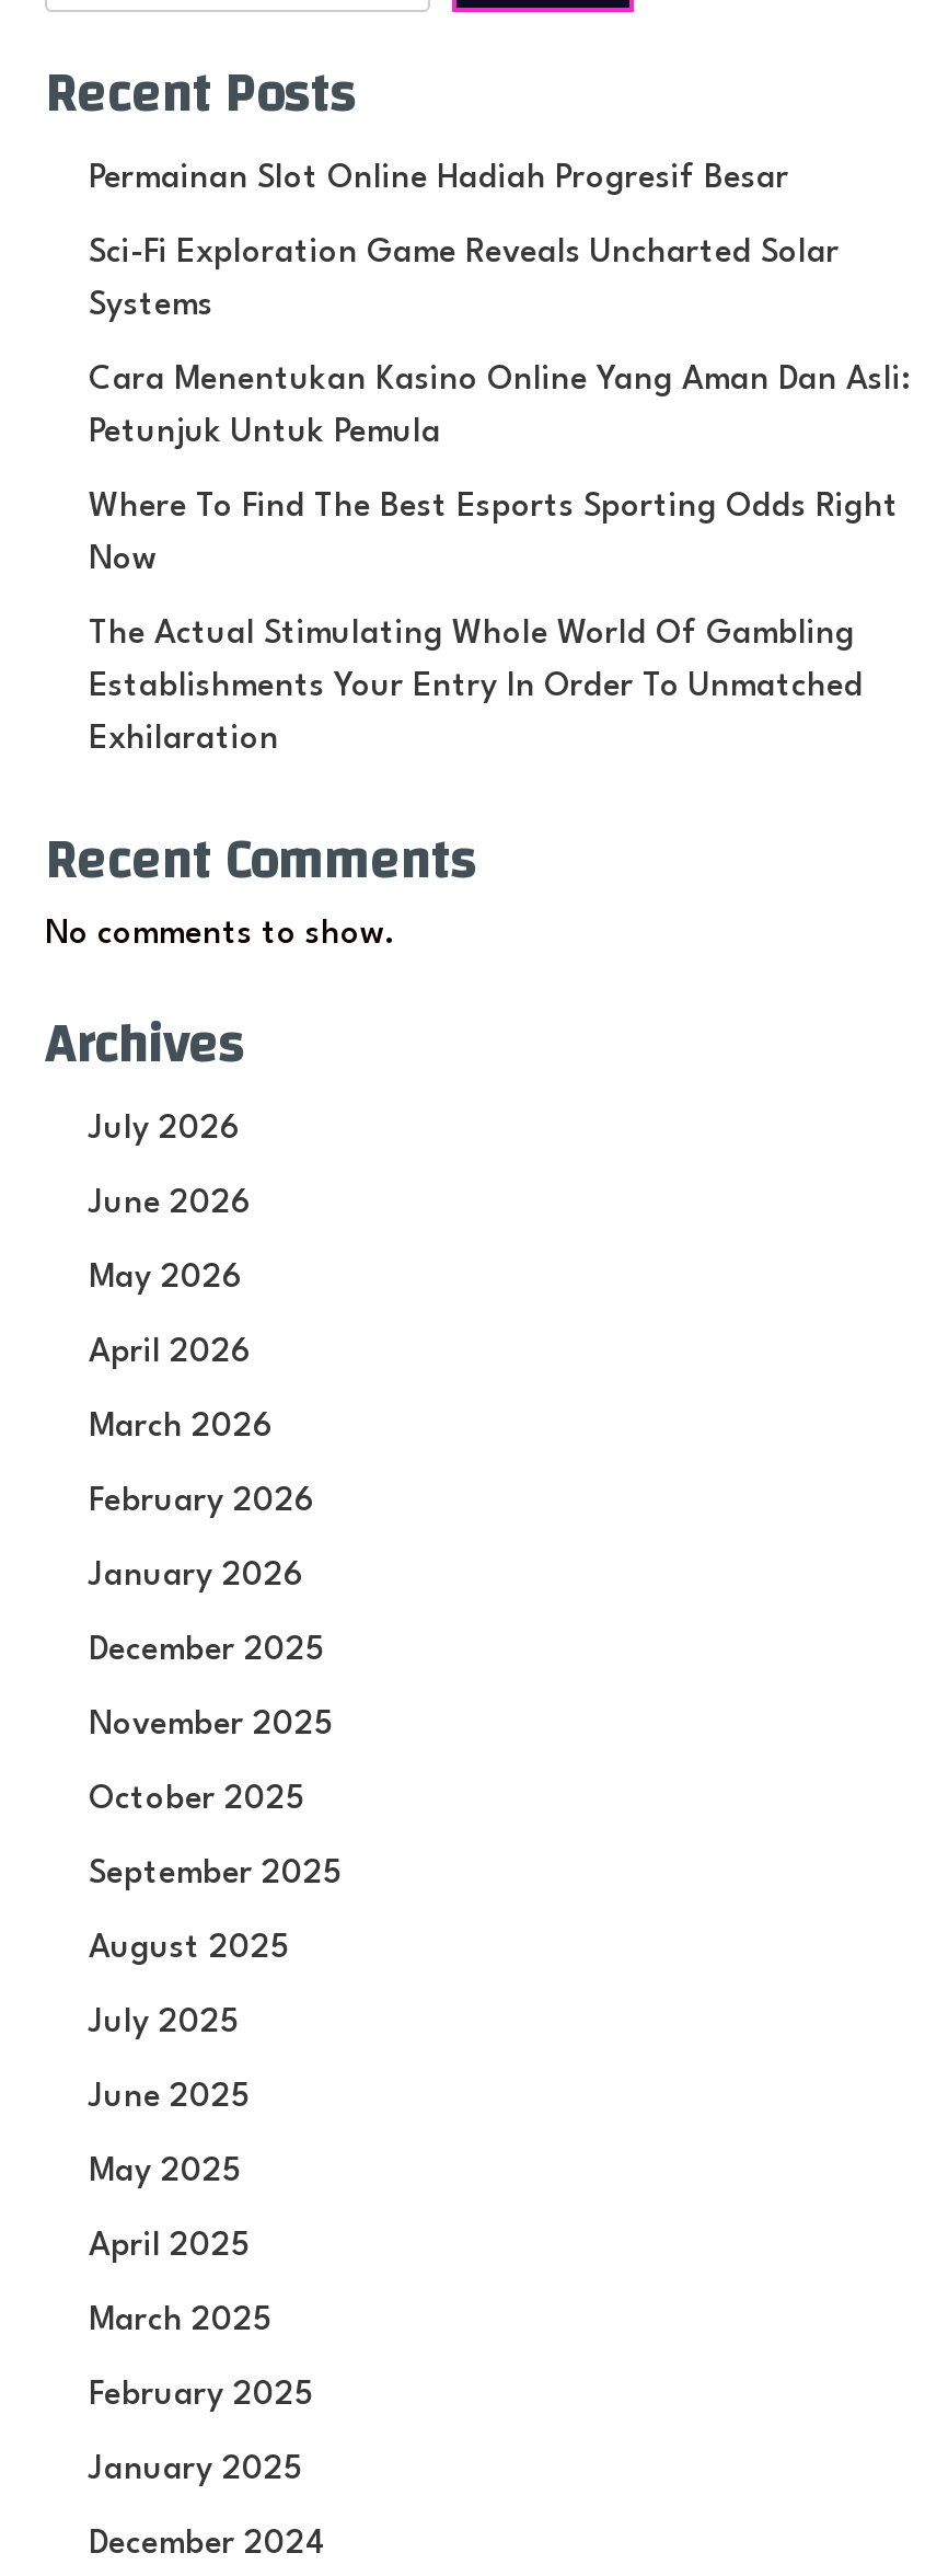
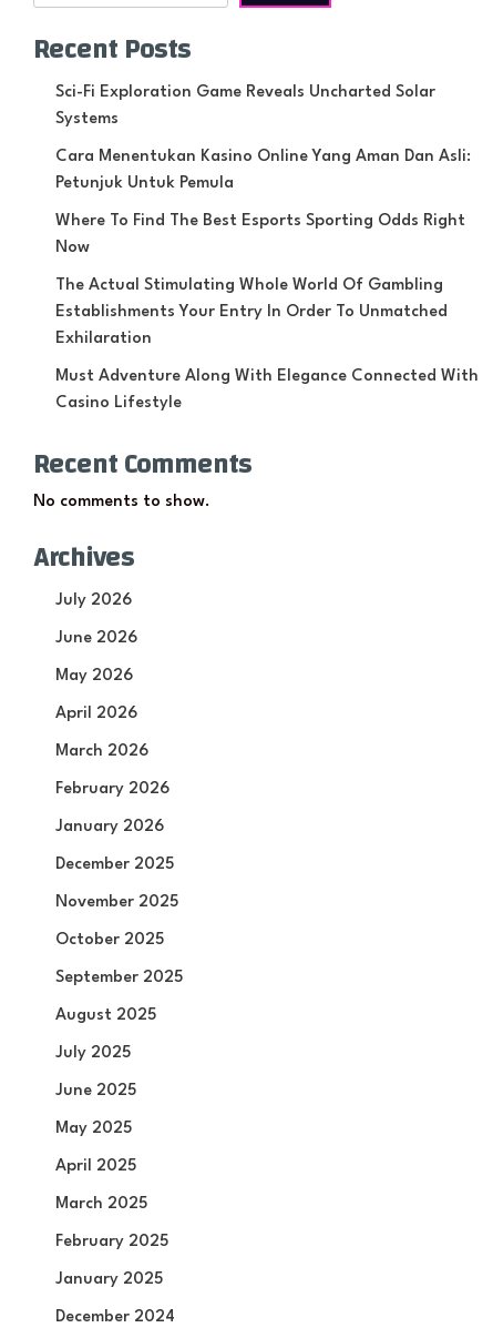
[89,163,789,196] Permainan Slot Online Hadiah Progresif Besar -> none
moved [89,237,910,756] -> [55,84,471,347]: Sci-Fi Exploration Game Reveals Uncharted Solar | Systems | Cara Menentukan Kasino Online Yang Aman Dan Asli: | ... | Establishments Your Entry In Order To Unmatched | Exhilaration
none -> [55,368,479,411] Must Adventure Along With Elegance Connected With | Casino Lifestyle

